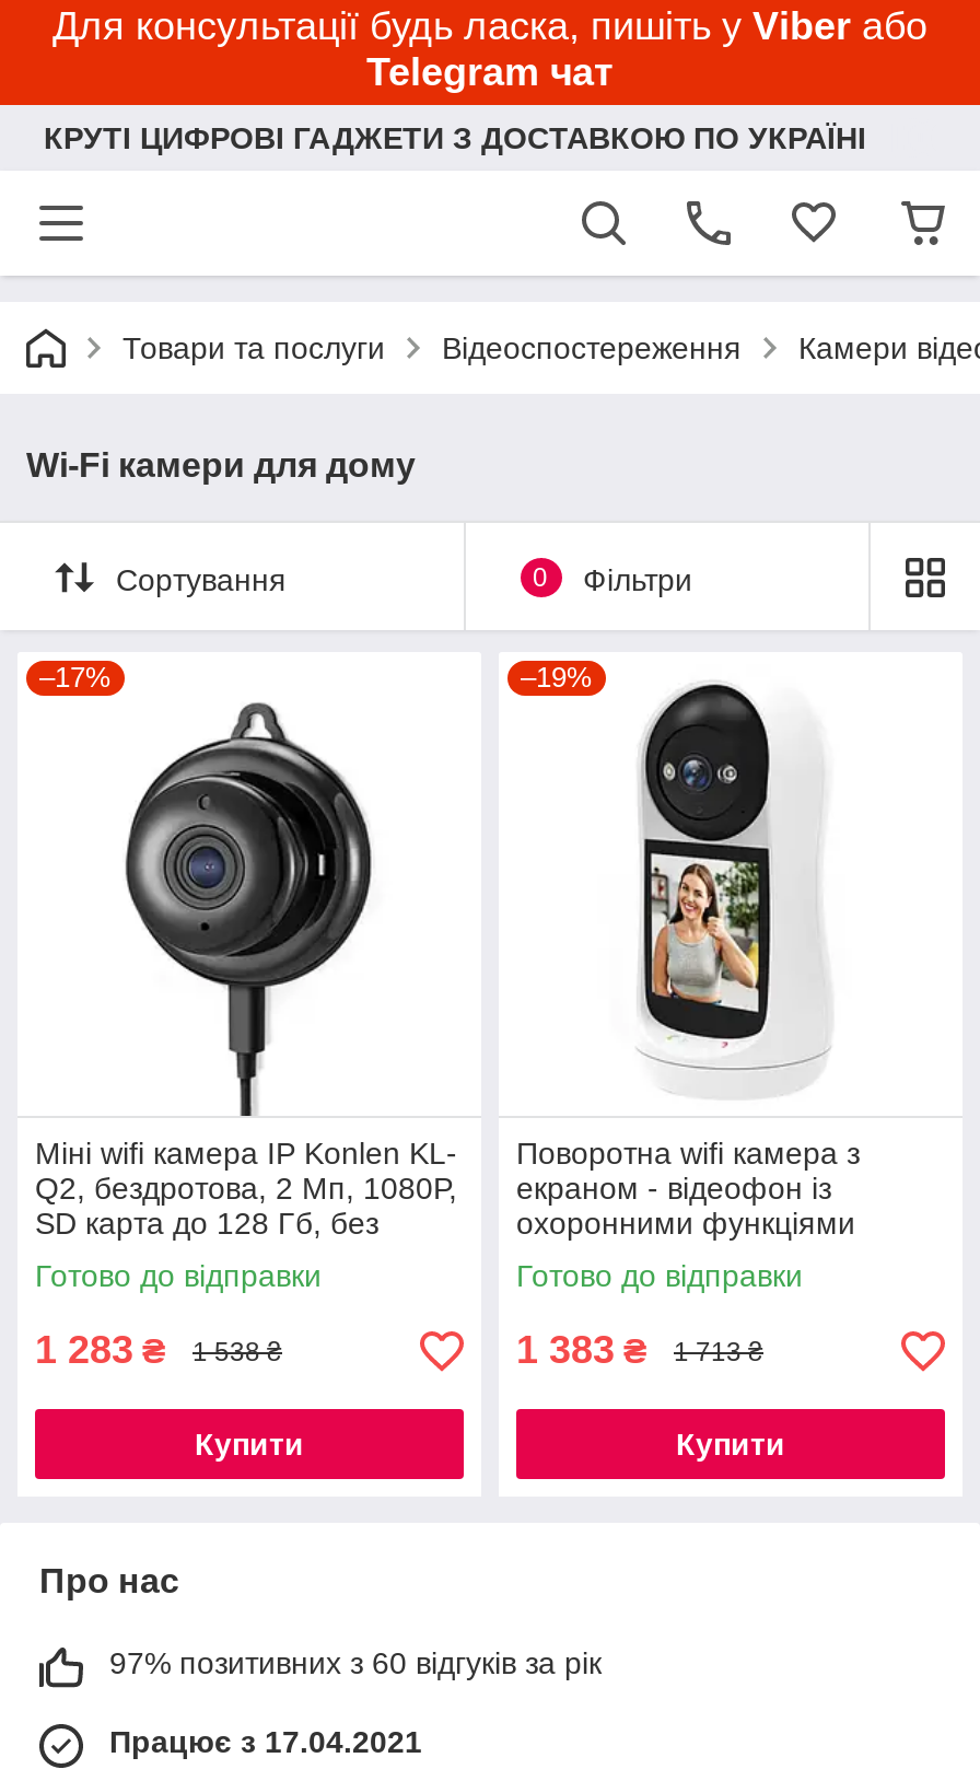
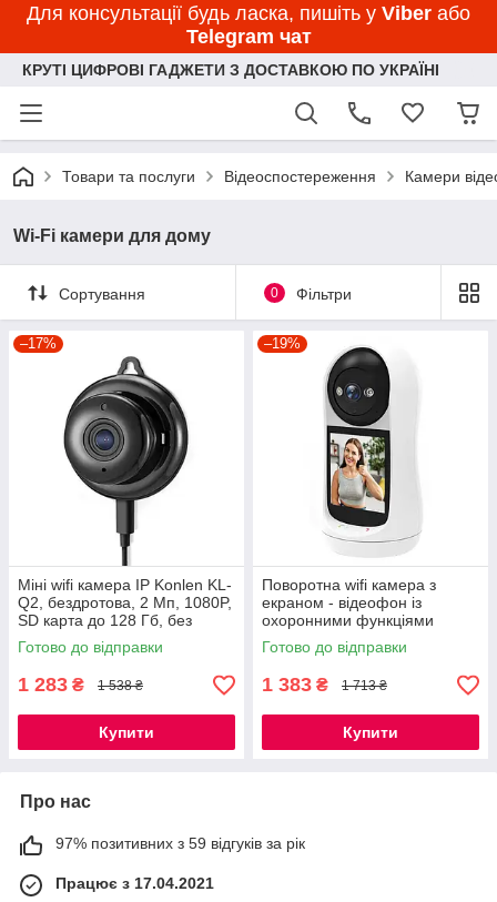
[109,1645,602,1680] 97% позитивних з 60 відгуків за рік -> [55,834,305,852] 97% позитивних з 59 відгуків за рік

